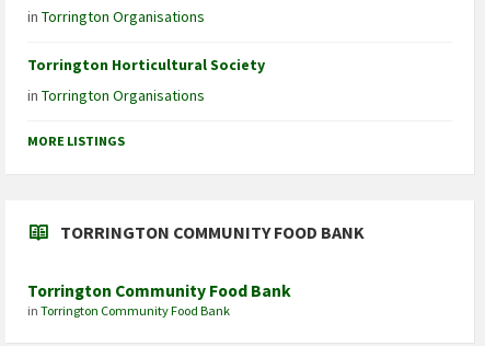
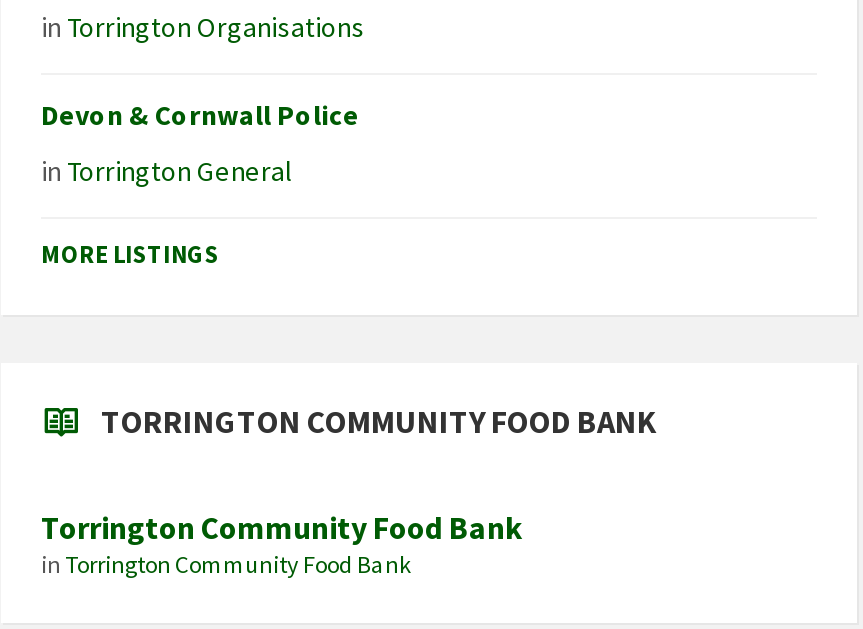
[27,55,265,75] Torrington Horticultural Society -> [41,98,359,134] Devon & Cornwall Police
[27,86,205,105] in Torrington Organisations -> [41,154,291,190] in Torrington General

